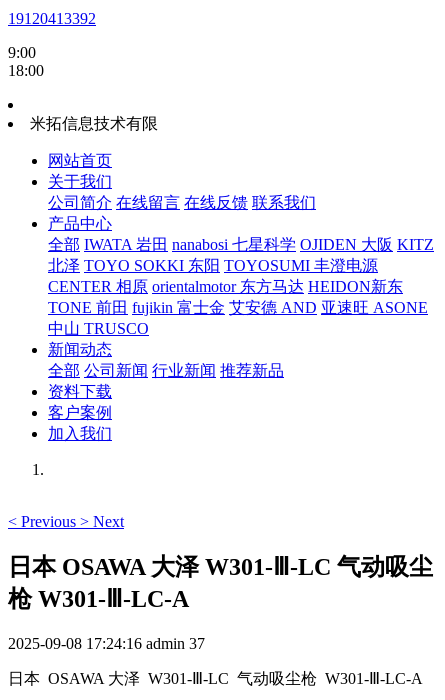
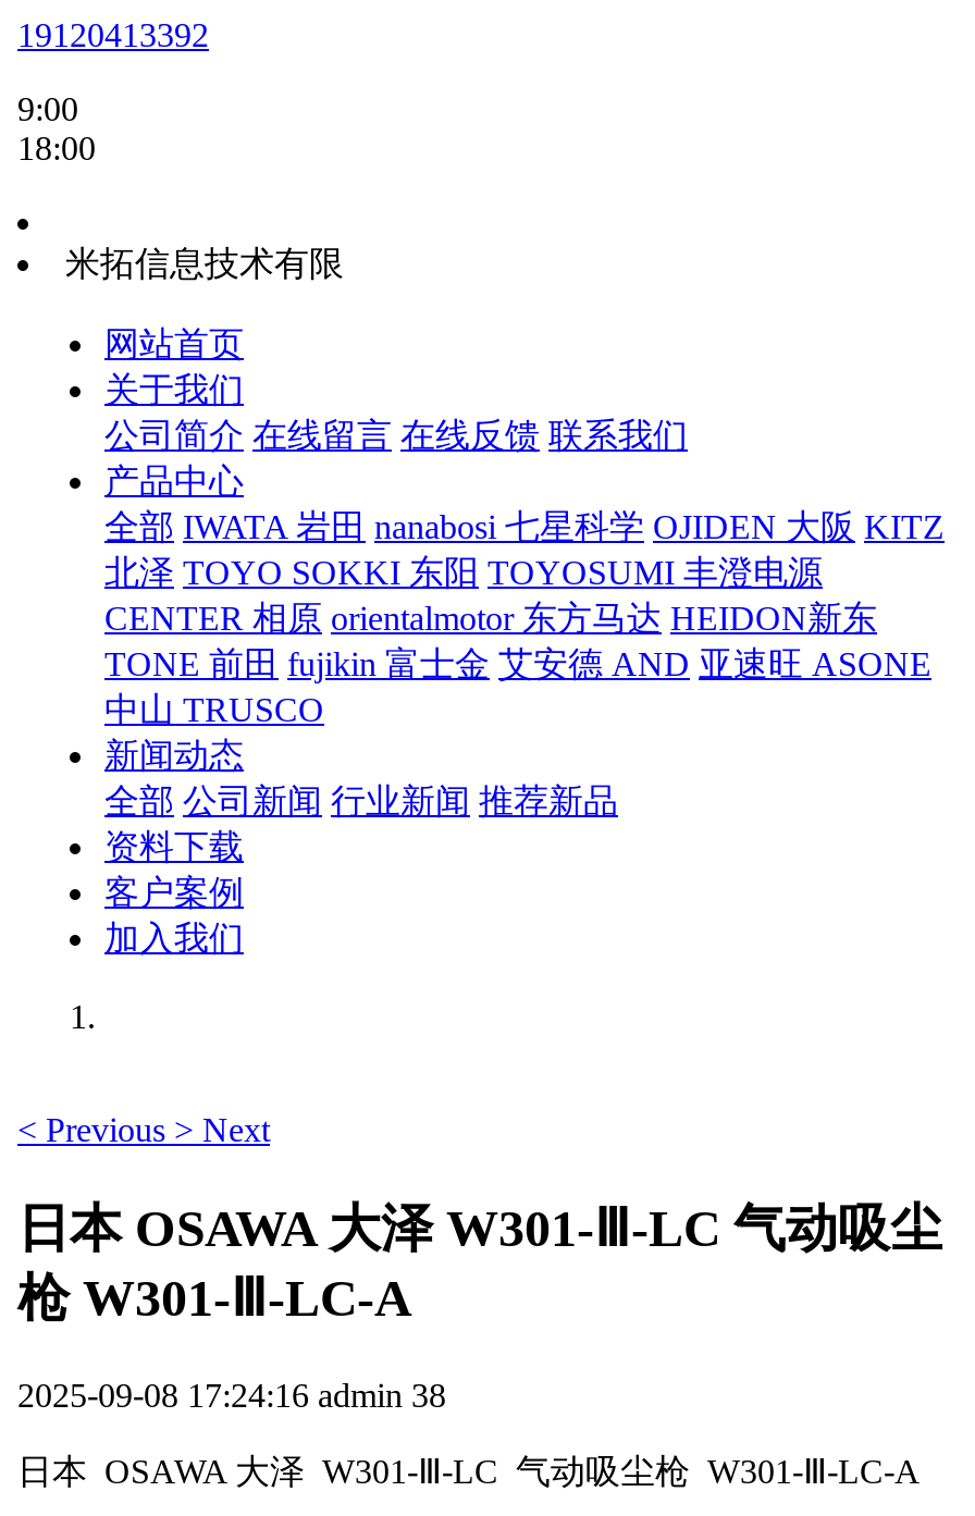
[8,635,205,652] 2025-09-08 17:24:16 admin 37 -> [17,1376,446,1413] 2025-09-08 17:24:16 admin 38

